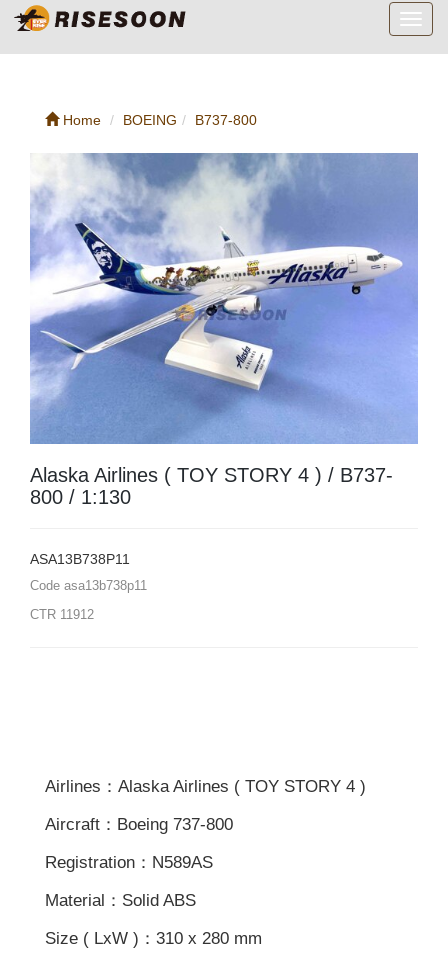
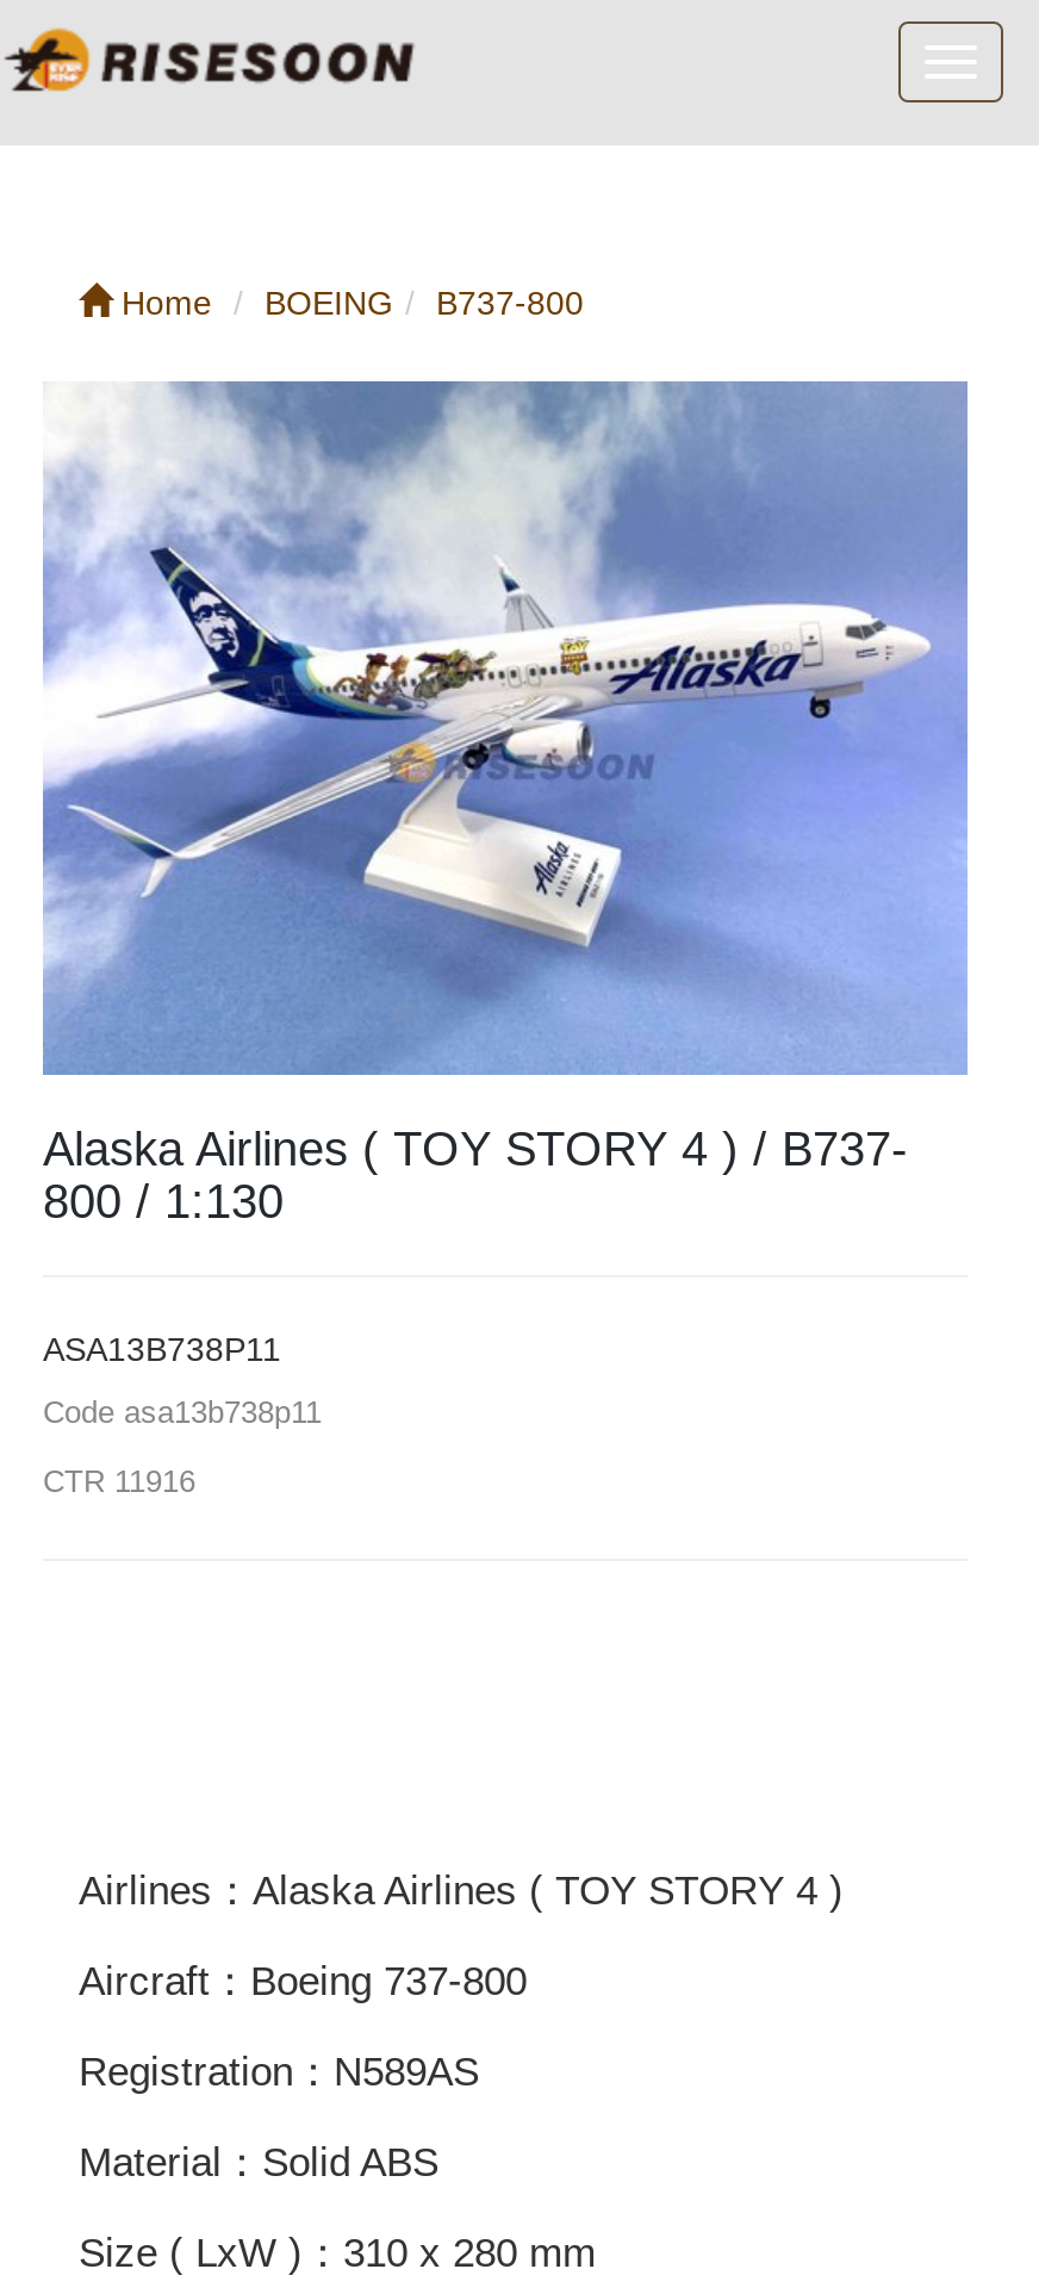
[30,607,94,622] CTR 11912 -> [43,1463,195,1499] CTR 11916

